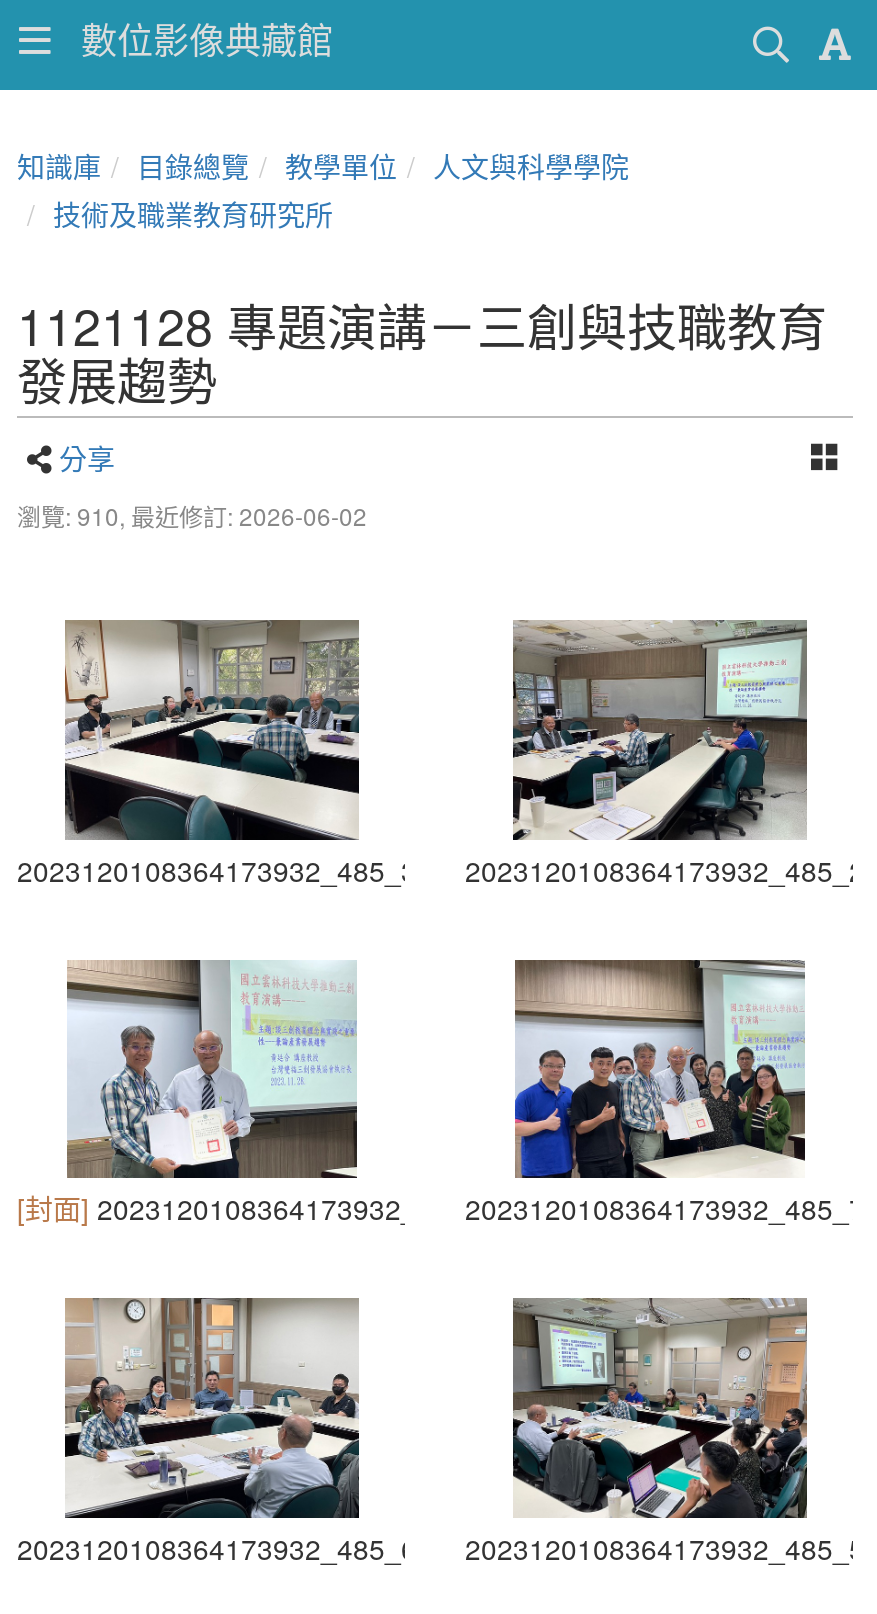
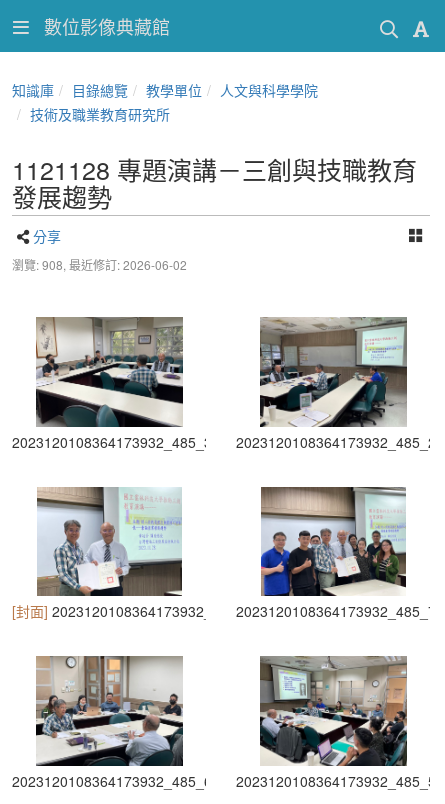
[17,498,367,532] 瀏覽: 910,最近修訂: 2026-06-02 -> [12,256,187,273] 瀏覽: 908,最近修訂: 2026-06-02

